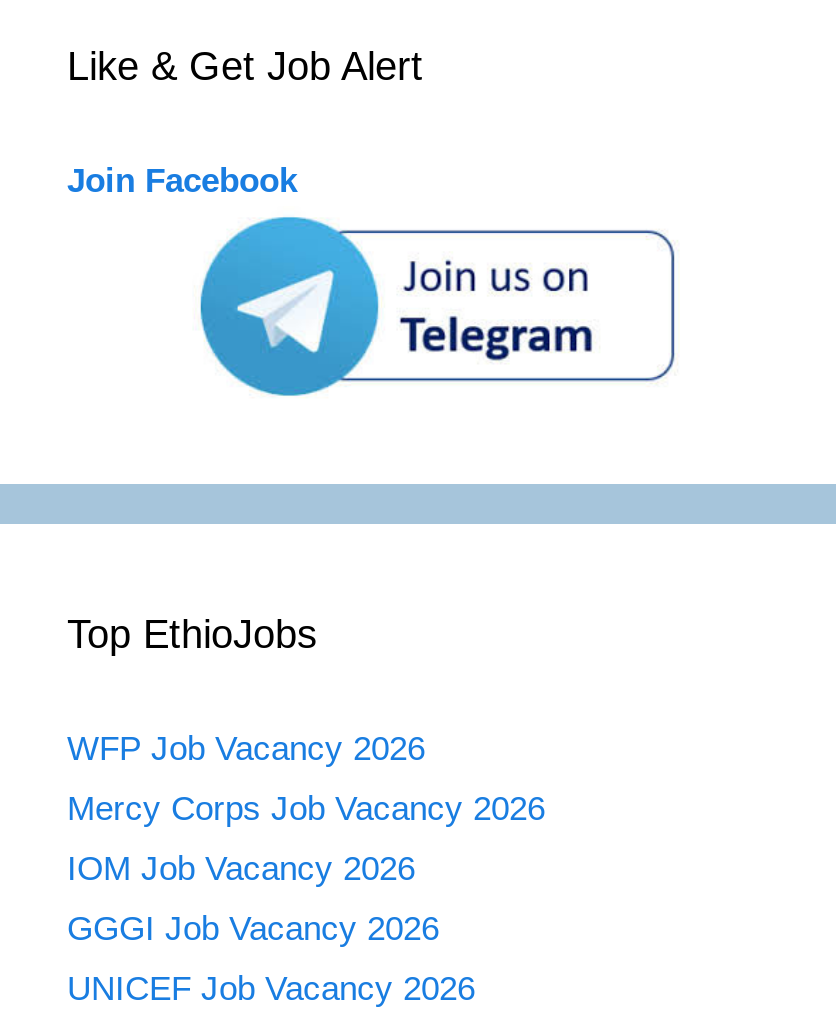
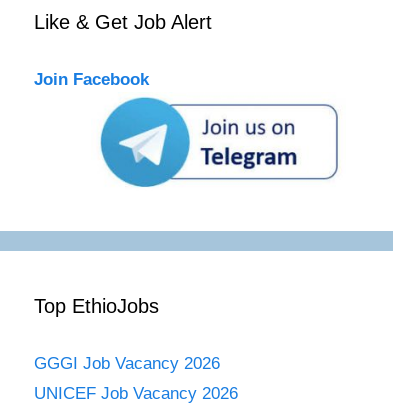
[67,730,545,888] WFP Job Vacancy 2026 | Mercy Corps Job Vacancy 2026 | IOM Job Vacancy 2026 -> none

